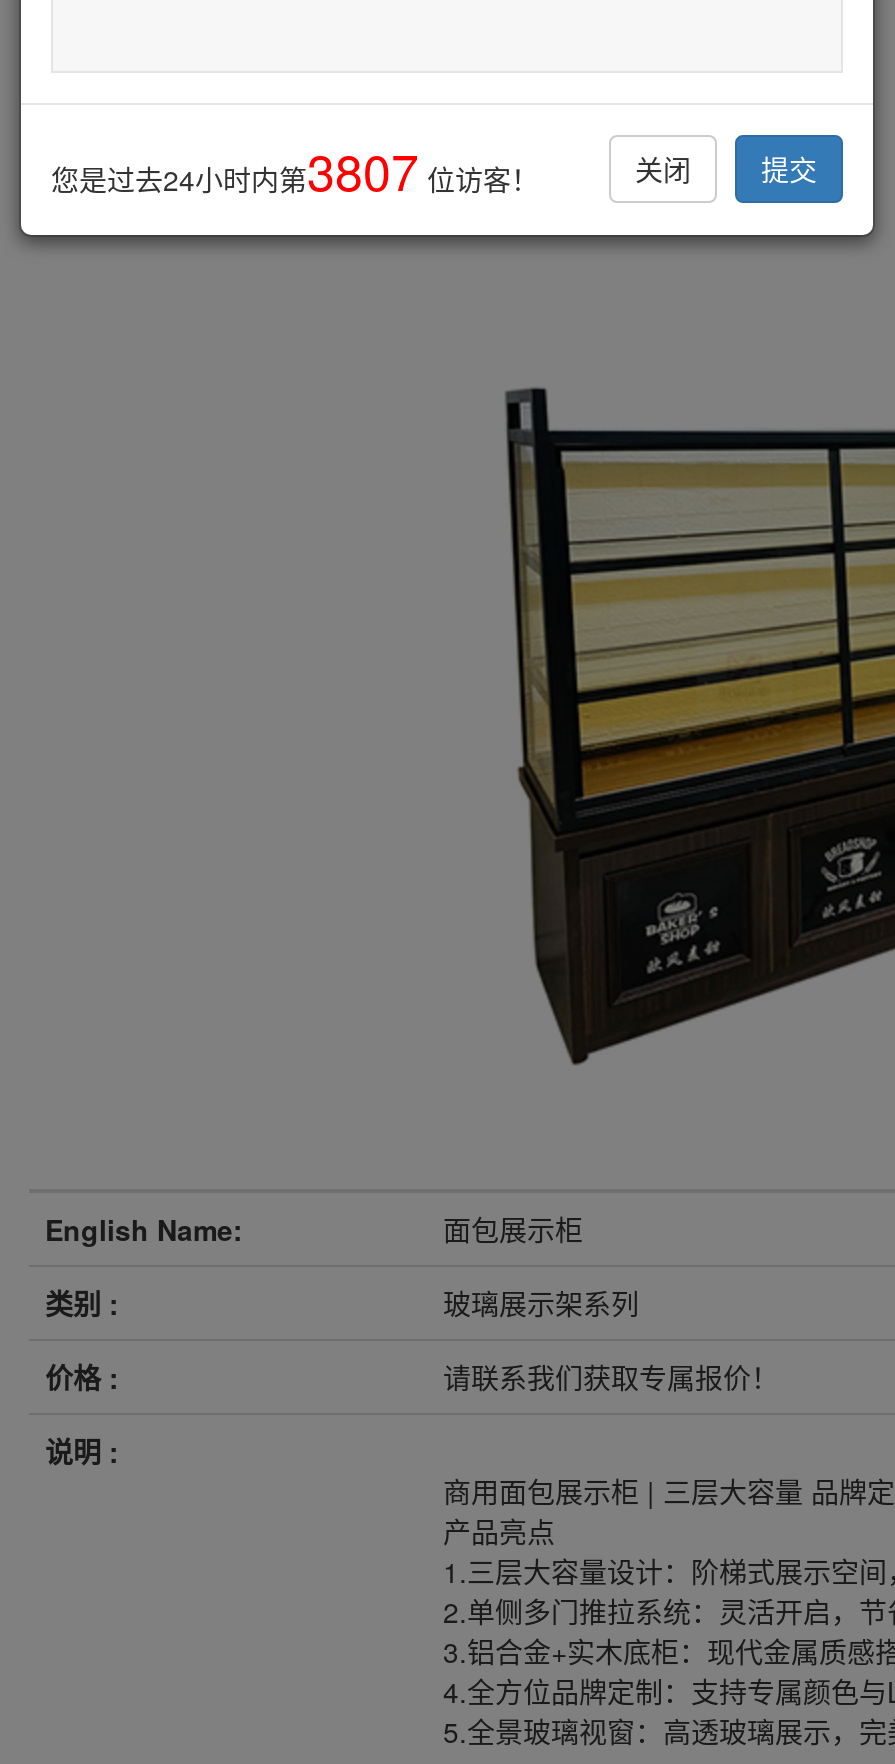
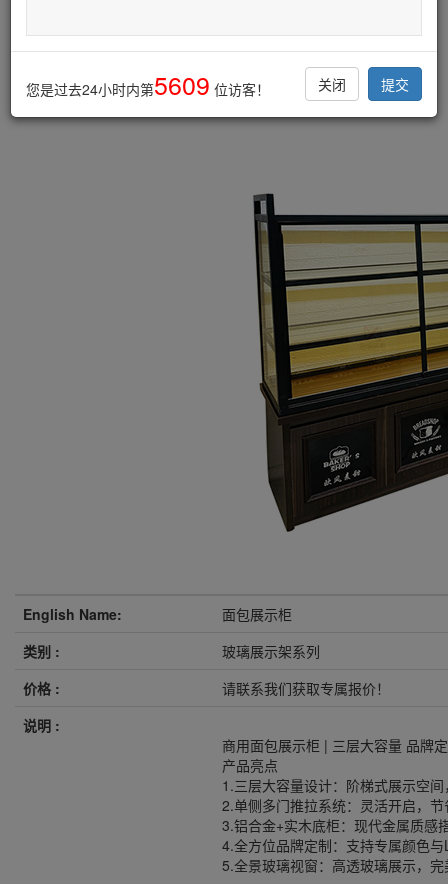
[51,133,539,205] 您是过去24小时内第3807位访客！ -> [26,66,270,102] 您是过去24小时内第5609位访客！

